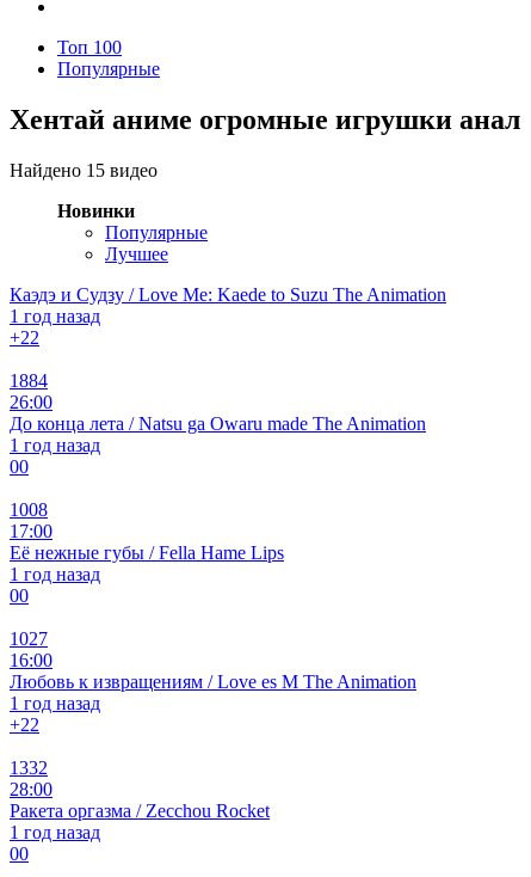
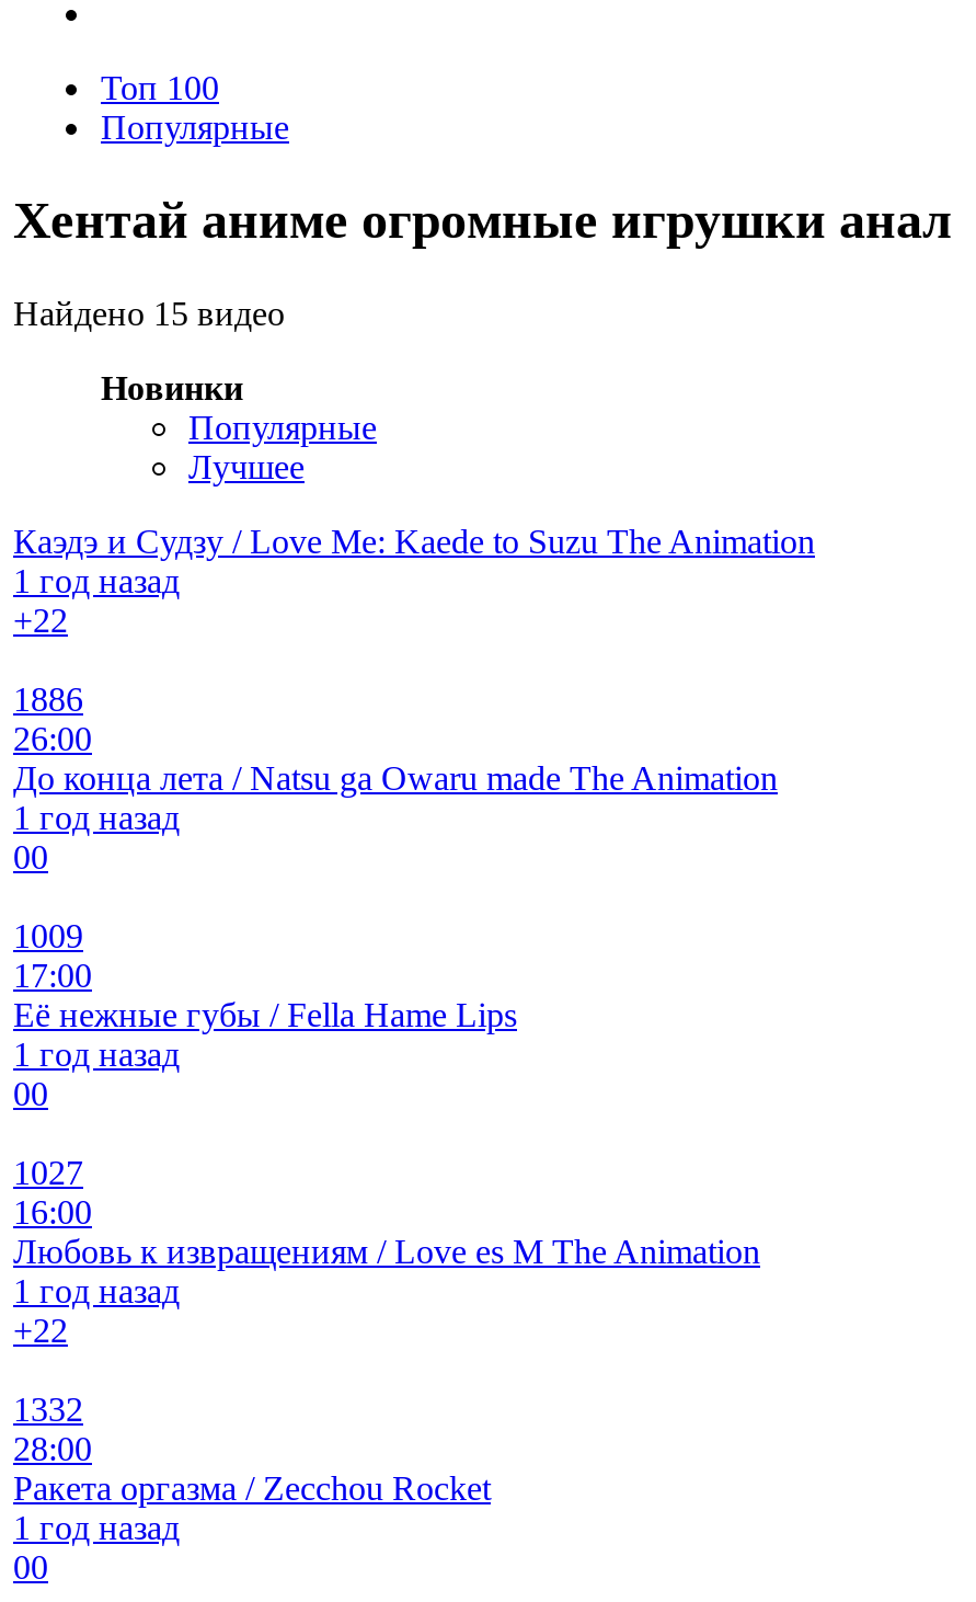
[10,370,48,390] 1884 -> [13,680,83,717] 1886
[10,499,48,520] 1008 -> [13,917,83,954] 1009

